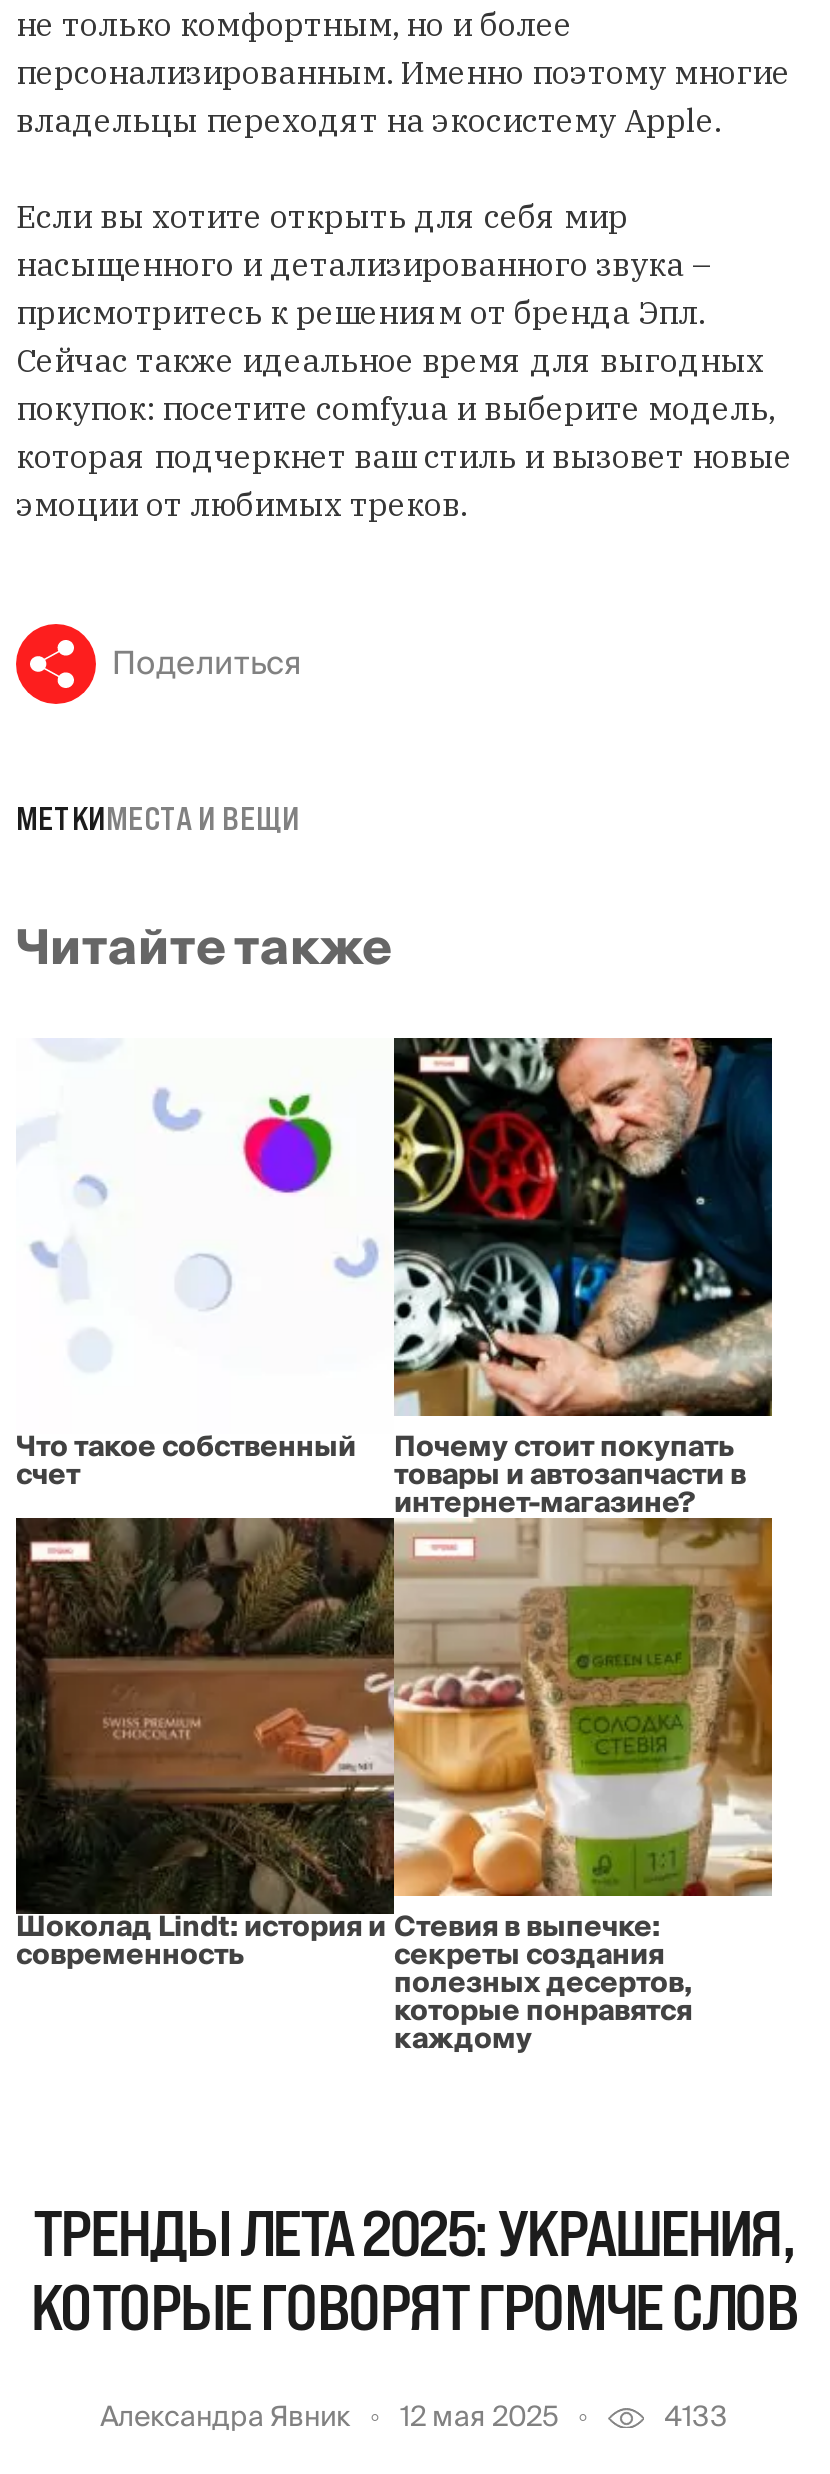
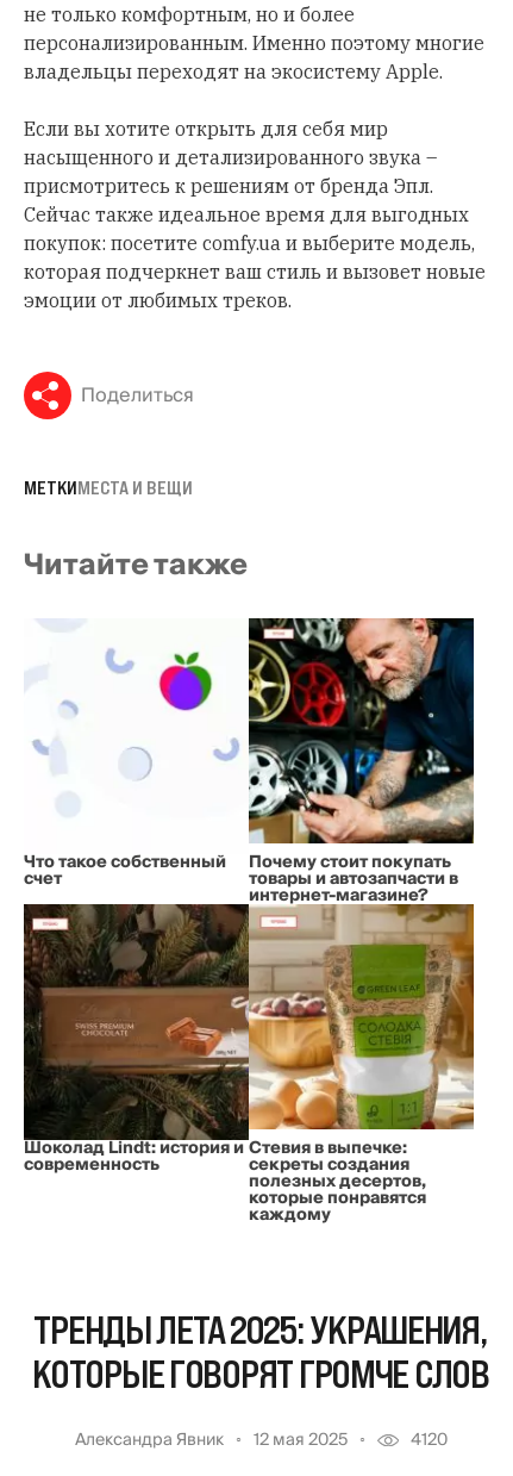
[664,2394,728,2442] 4133 -> [410,1426,447,1454] 4120

